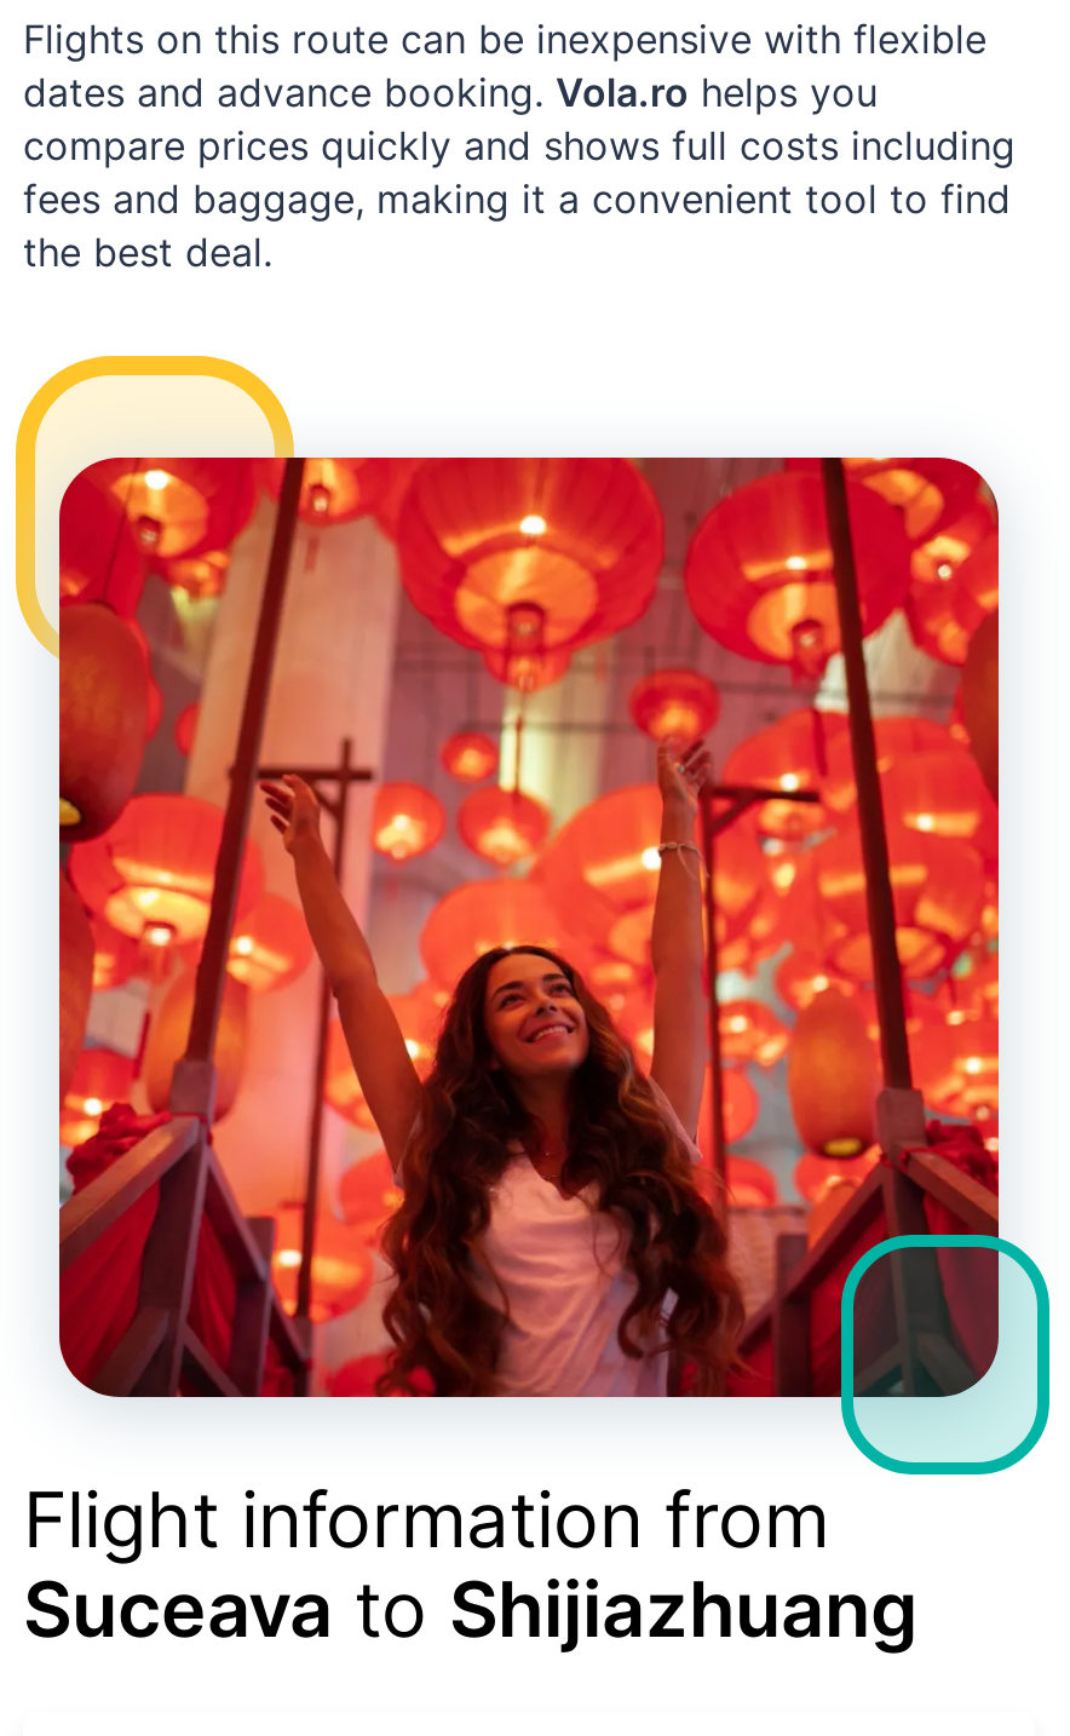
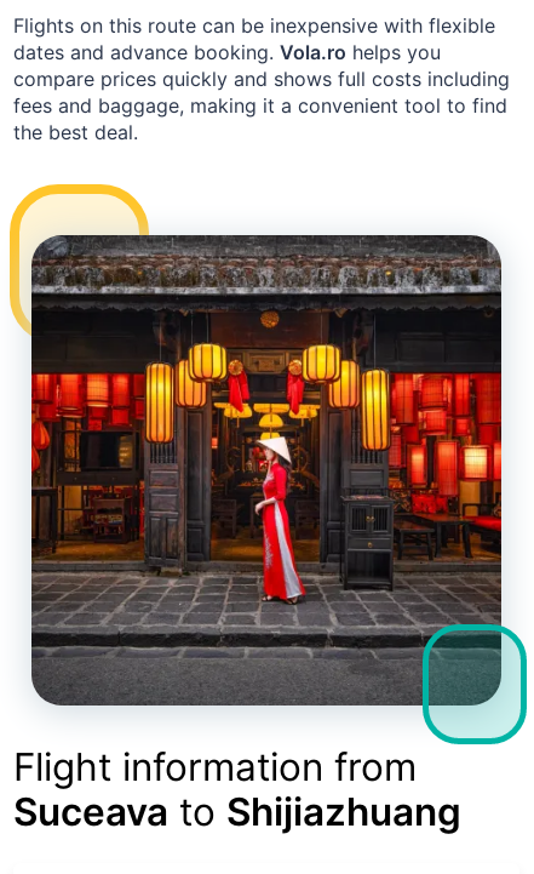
[57,455,1001,1399] [image] -> [30,234,503,707] [image]

